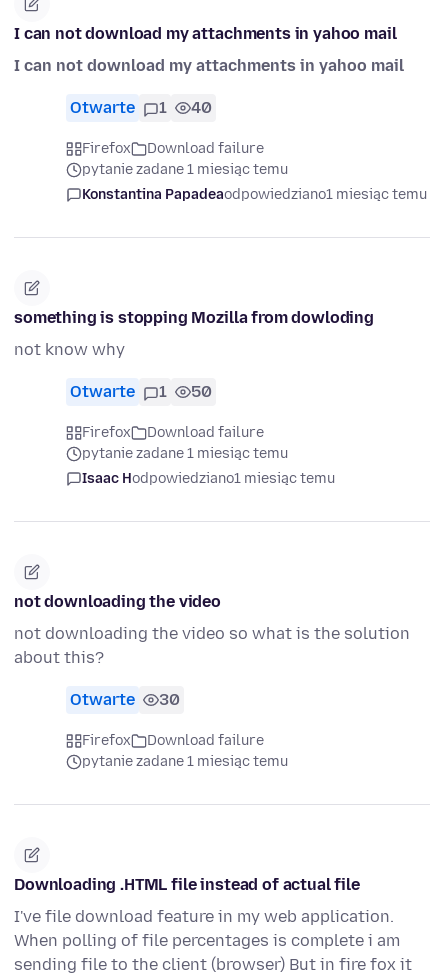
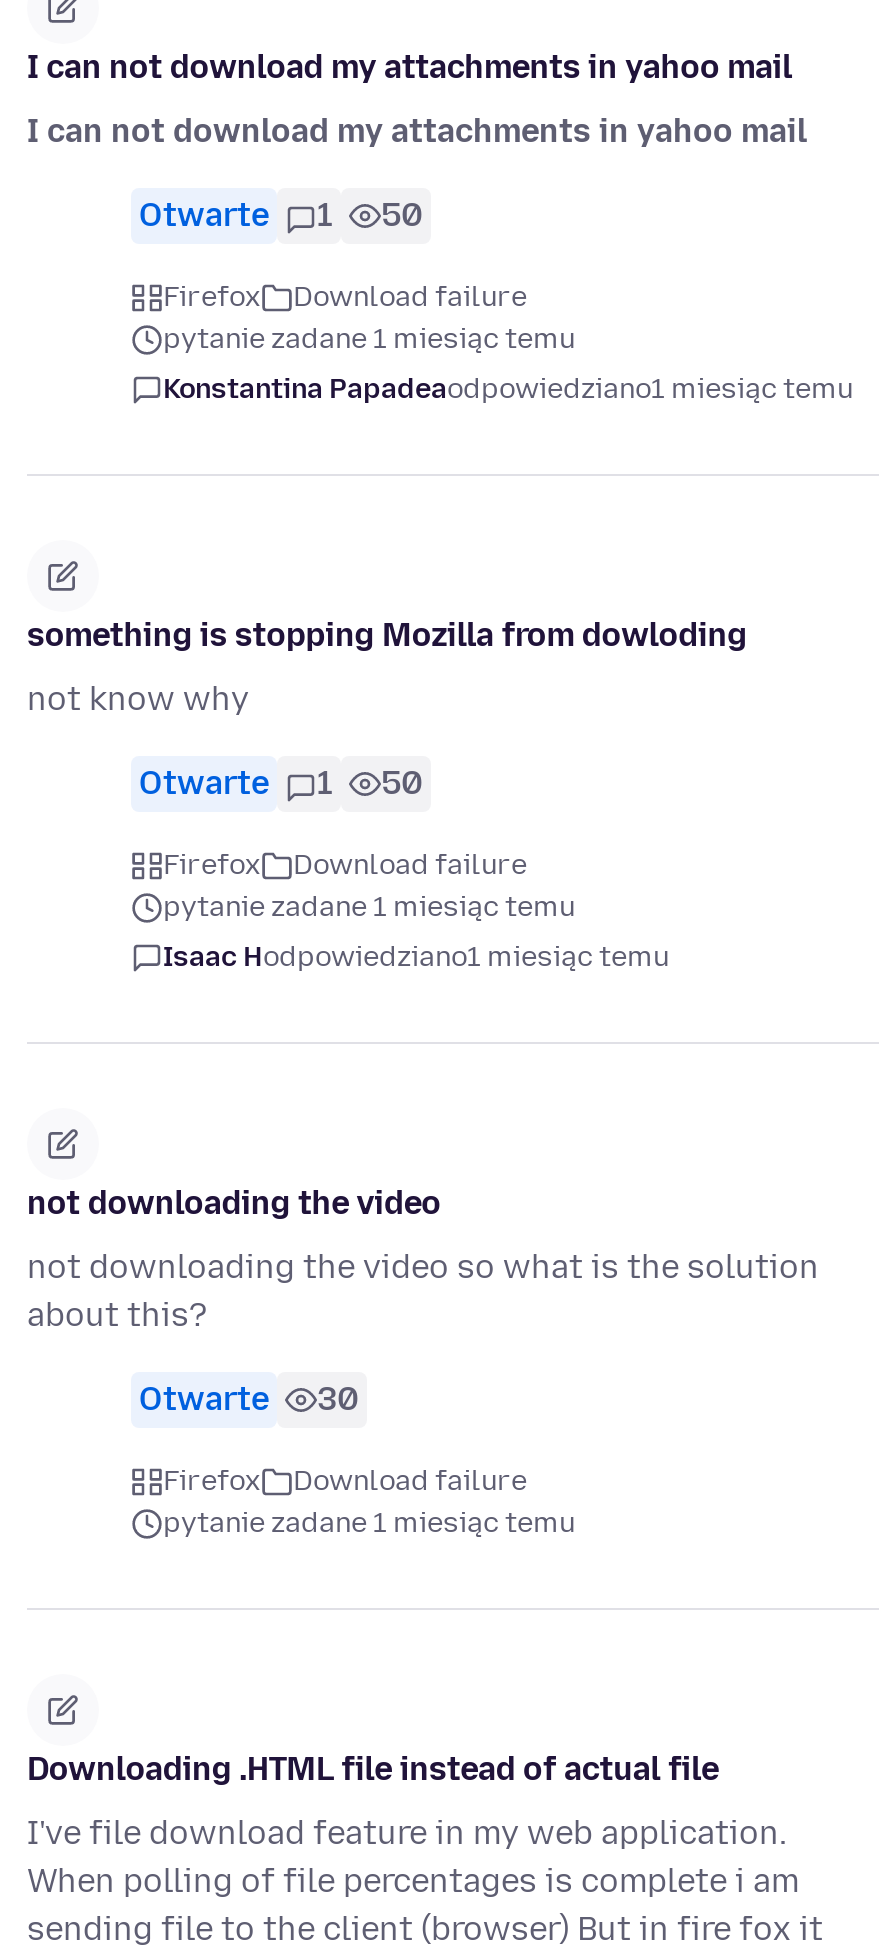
[70,98,212,117] Otwarte 1 40 -> [139,197,423,235] Otwarte 1 50

